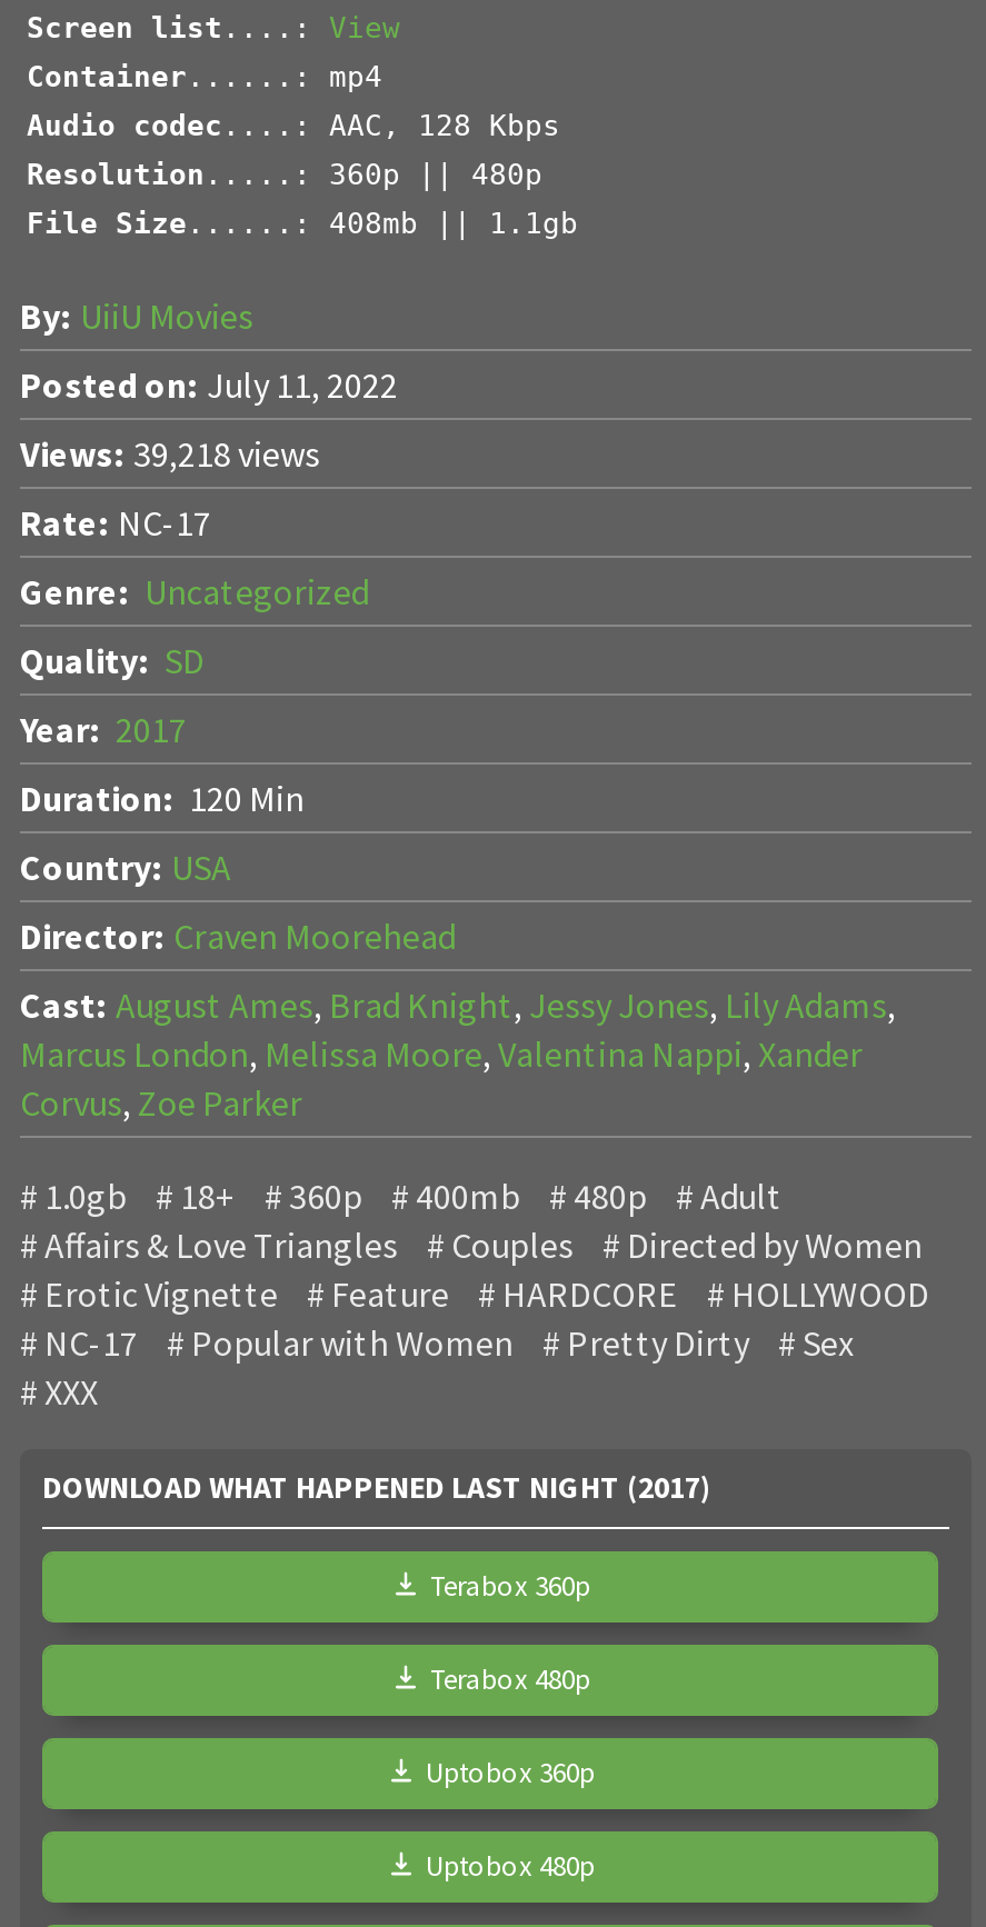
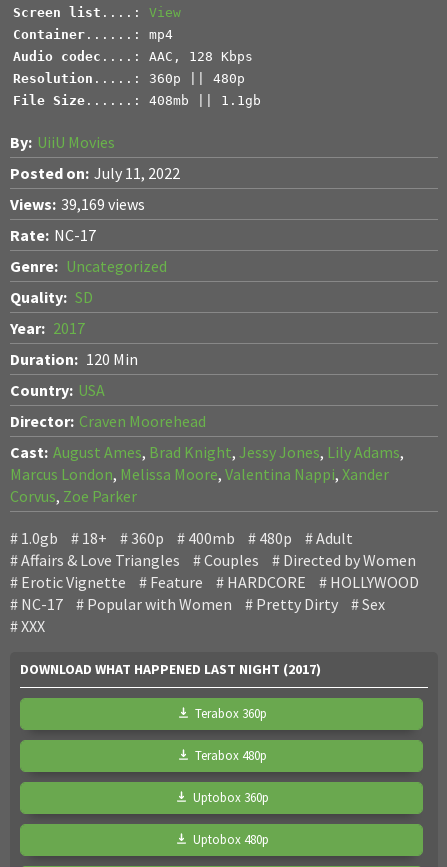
[20,431,320,475] Views: 39,218 views -> [10,194,145,214] Views: 39,169 views

